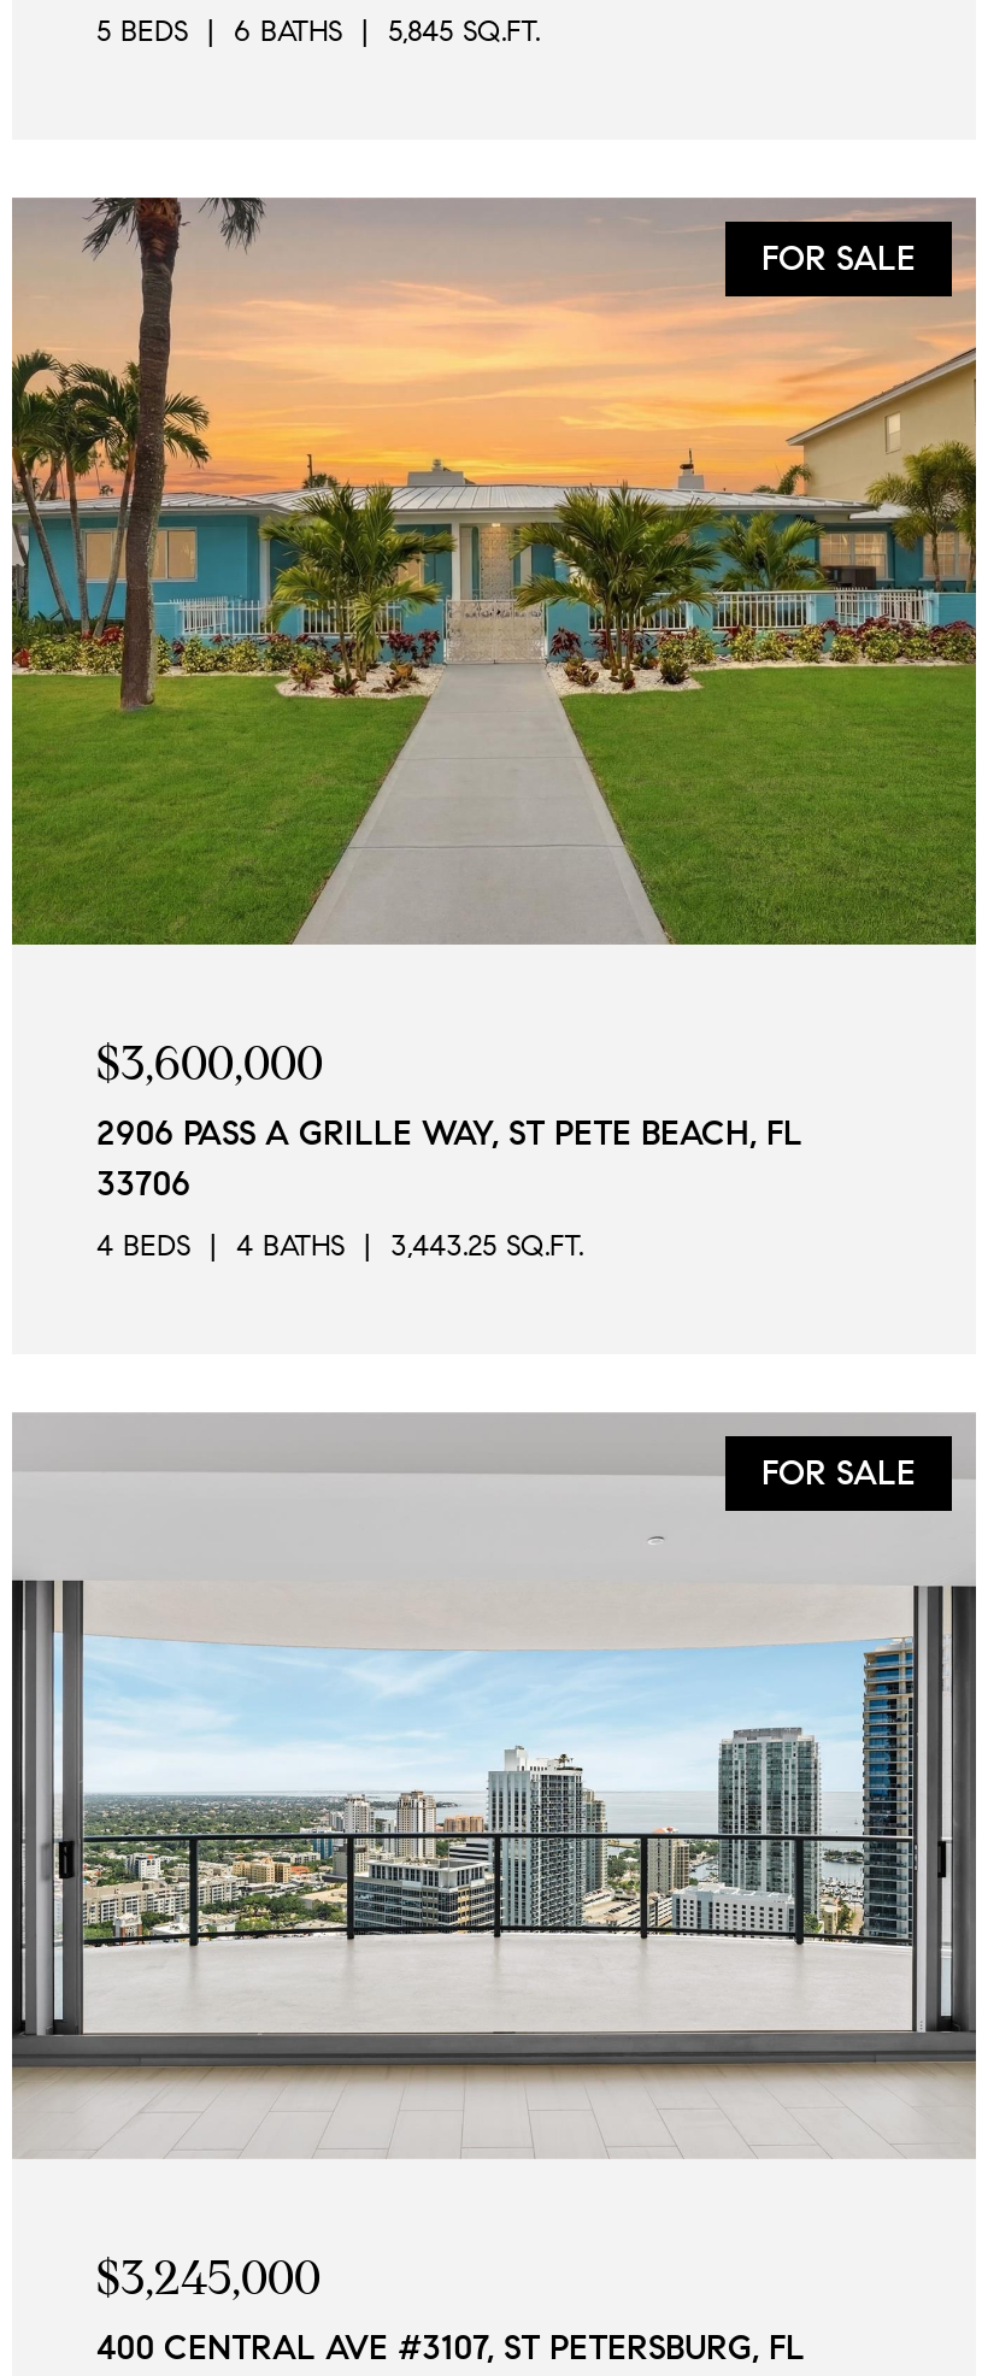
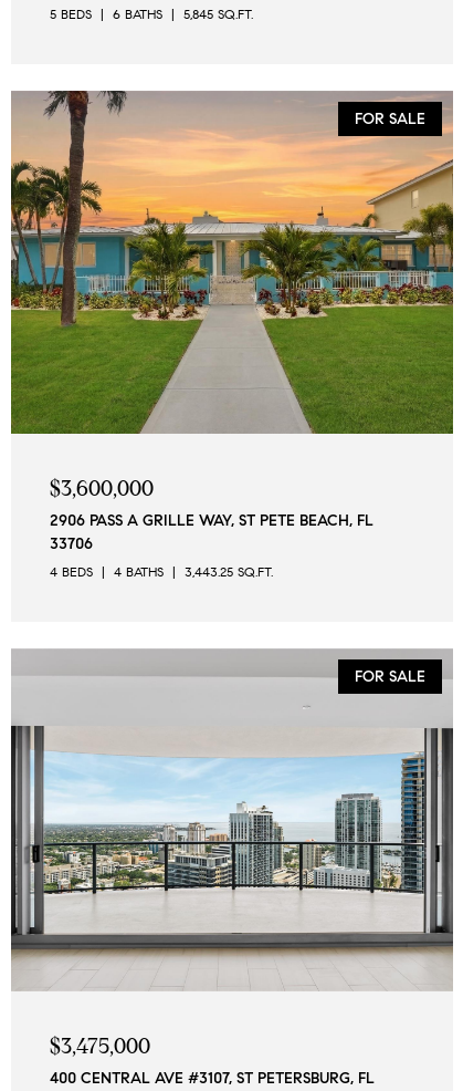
[96,2248,321,2309] $3,245,000 -> [50,1032,150,1060] $3,475,000

